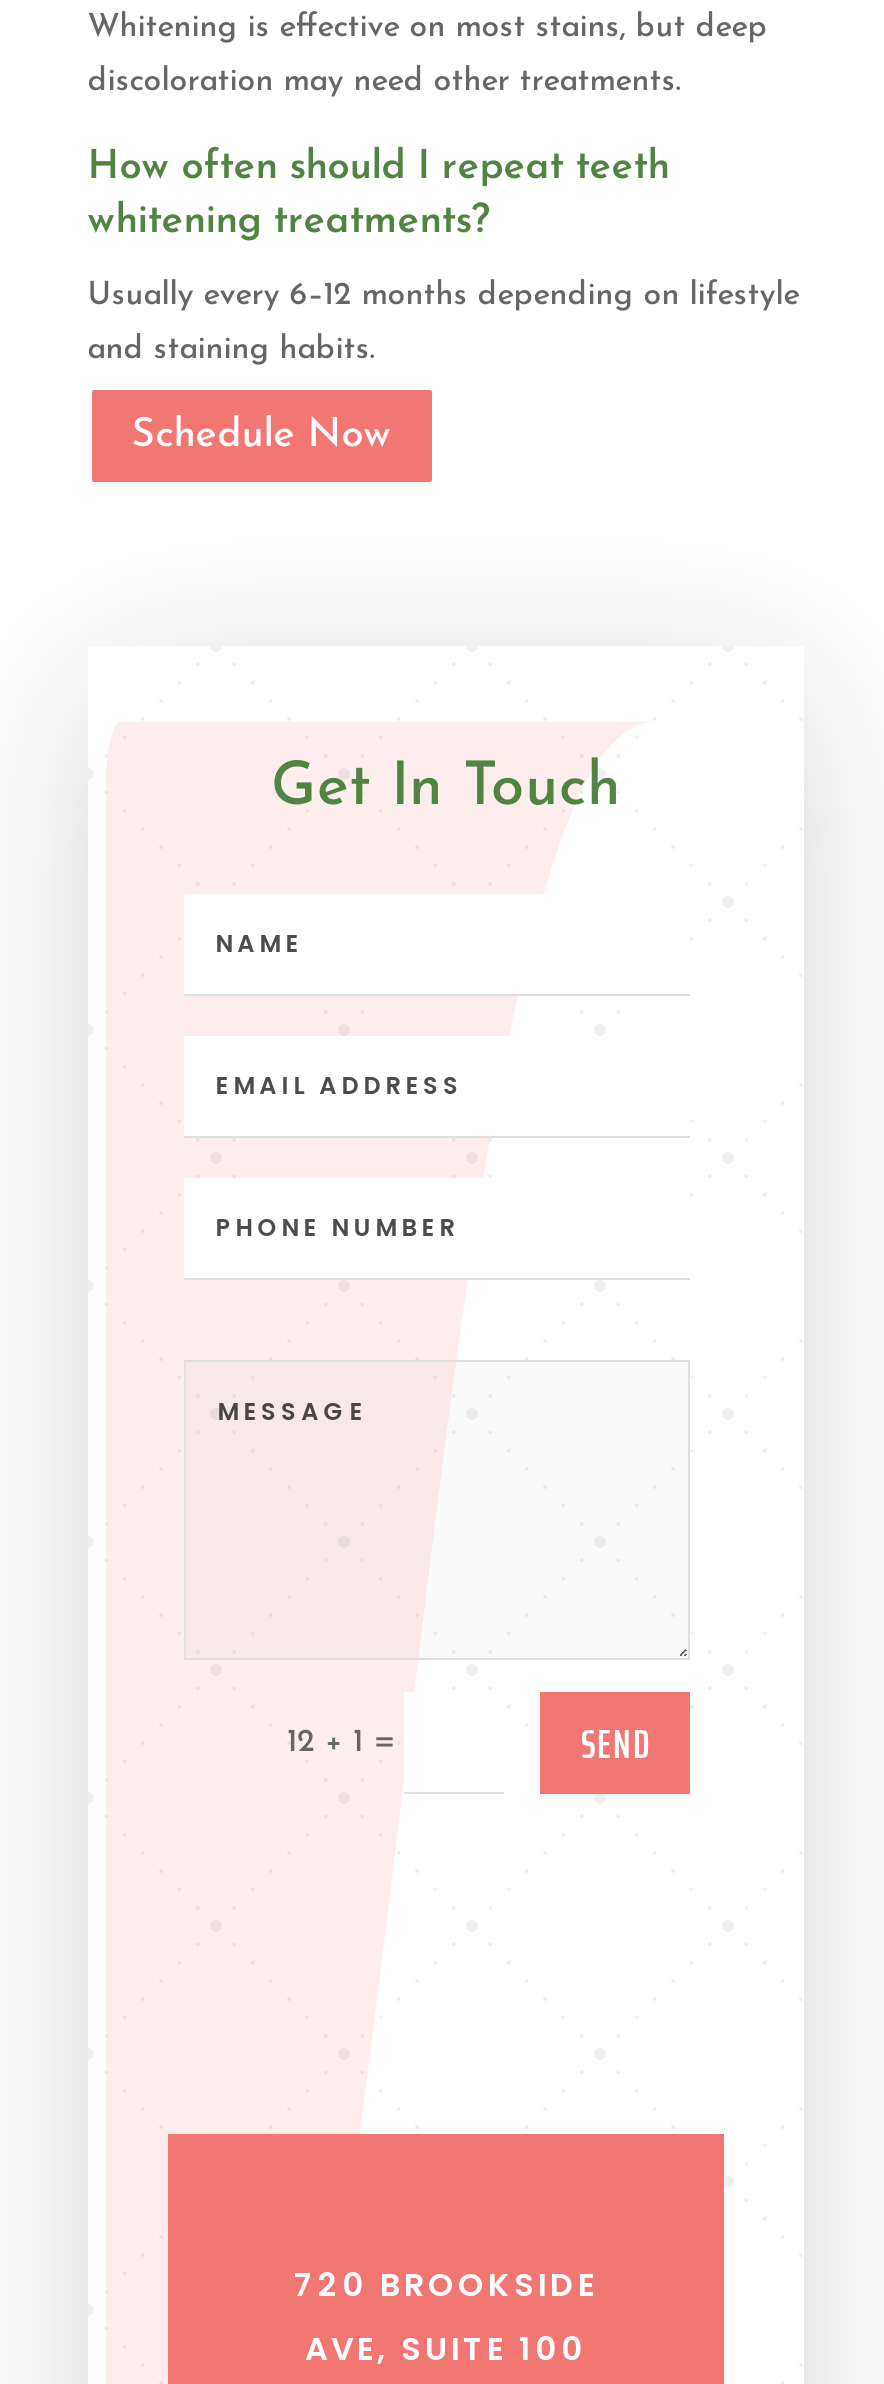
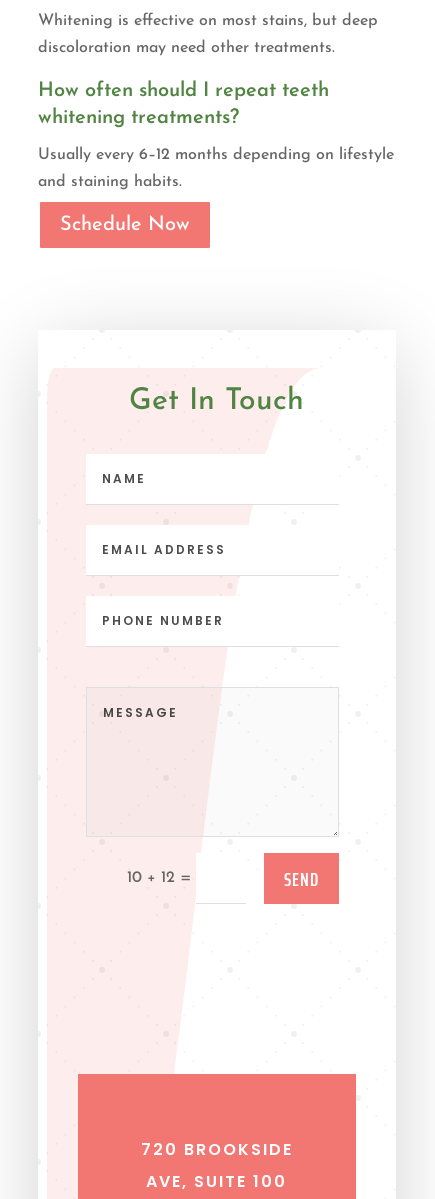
[287,1726,405,1759] 12 + 1 = -> [127,870,196,886] 10 + 12 =

